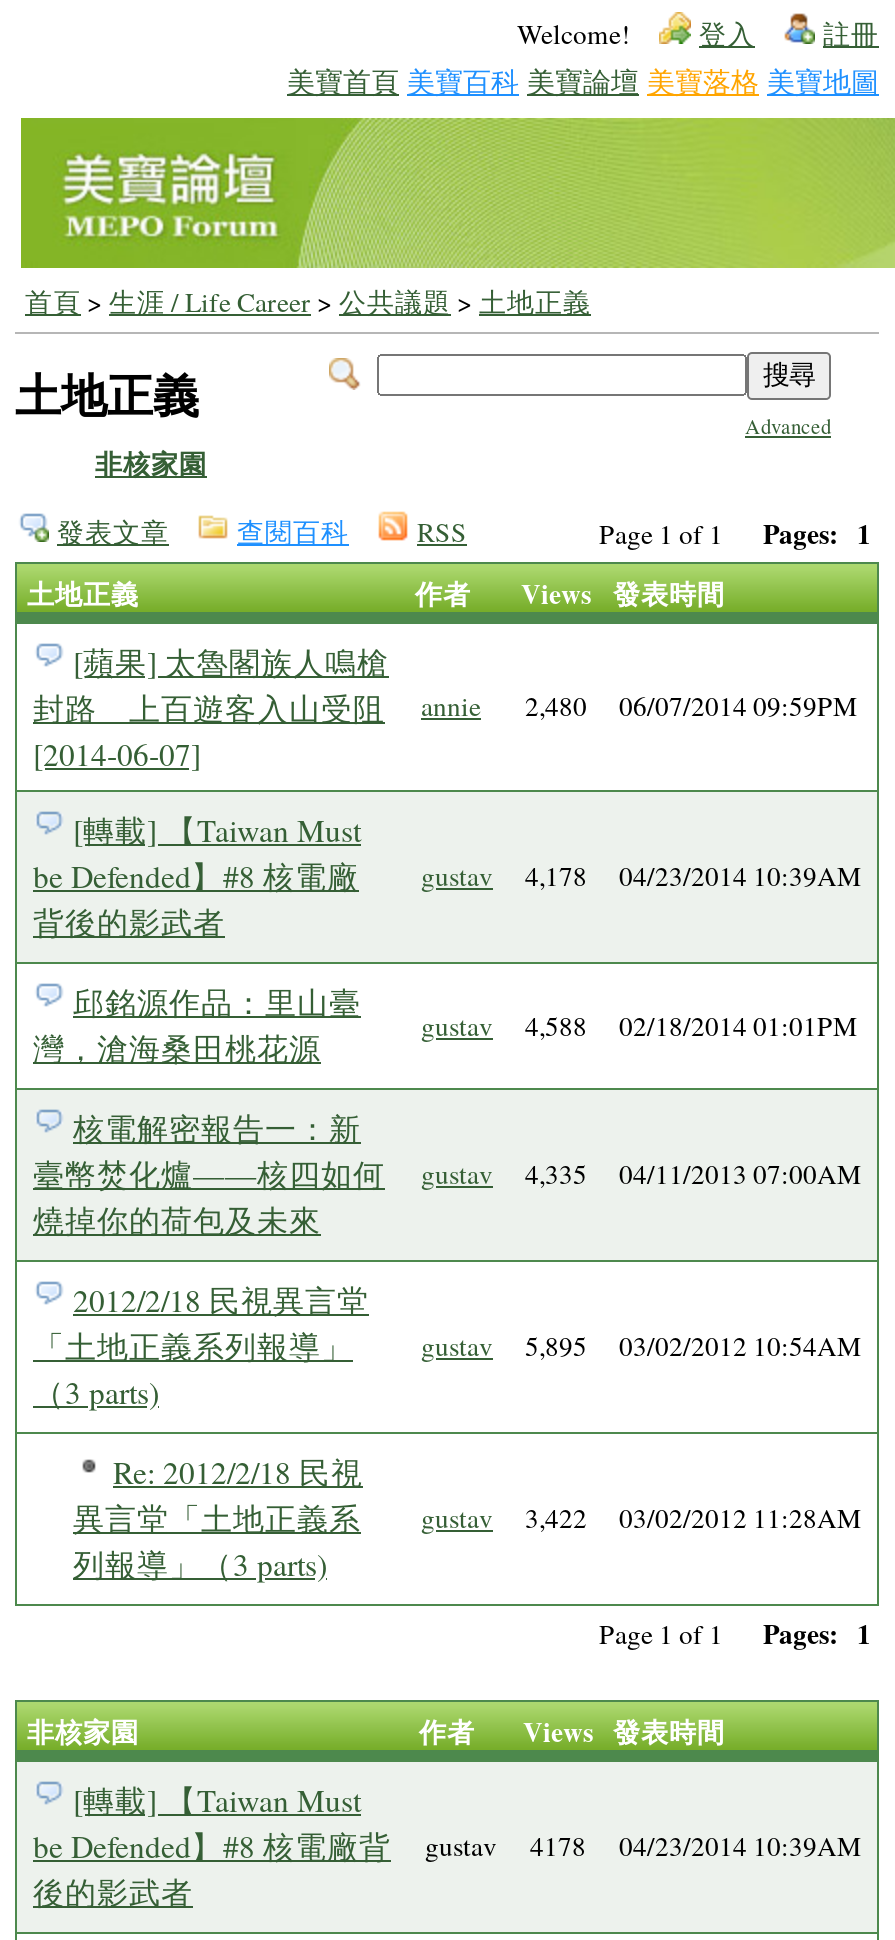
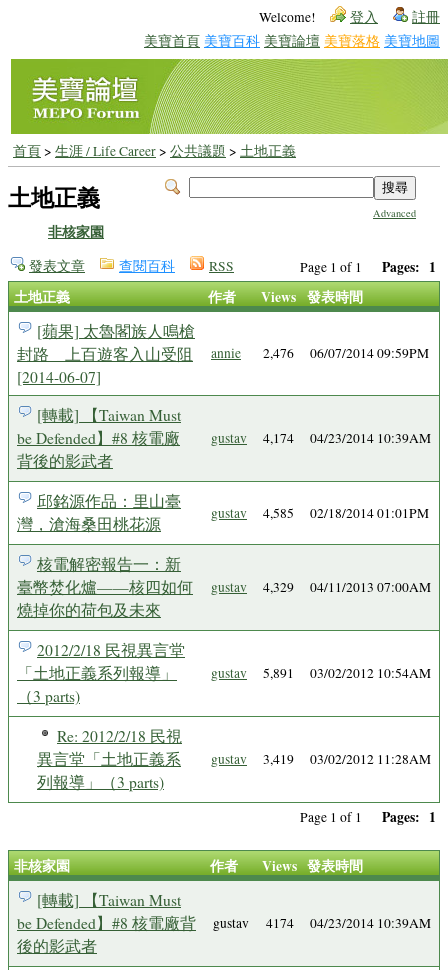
[33,686,857,728] 封路 上百遊客入山受阻 annie 2,480 06/07/2014 09:59PM -> [17,343,429,364] 封路 上百遊客入山受阻 annie 2,476 06/07/2014 09:59PM
[33,854,861,896] be Defended】#8 核電廠 gustav 4,178 04/23/2014 10:39AM -> [17,427,431,448] be Defended】#8 核電廠 gustav 4,174 04/23/2014 10:39AM
[421,1008,857,1044] gustav 4,588 02/18/2014 01:01PM -> [211,504,429,522] gustav 4,585 02/18/2014 01:01PM
[33,1152,861,1194] 臺幣焚化爐——核四如何 gustav 4,335 04/11/2013 07:00AM -> [17,576,431,597] 臺幣焚化爐——核四如何 gustav 4,329 04/11/2013 07:00AM
[33,1324,861,1366] 「土地正義系列報導」 gustav 5,895 03/02/2012 10:54AM -> [17,662,431,683] 「土地正義系列報導」 gustav 5,891 03/02/2012 10:54AM
[73,1496,861,1538] 異言堂「土地正義系 gustav 3,422 03/02/2012 11:28AM -> [37,748,431,769] 異言堂「土地正義系 gustav 3,419 03/02/2012 11:28AM
[33,1824,861,1866] be Defended】#8 核電廠背 gustav 4178 04/23/2014 10:39AM -> [17,912,431,933] be Defended】#8 核電廠背 gustav 4174 04/23/2014 10:39AM

